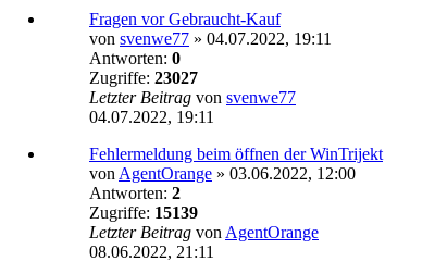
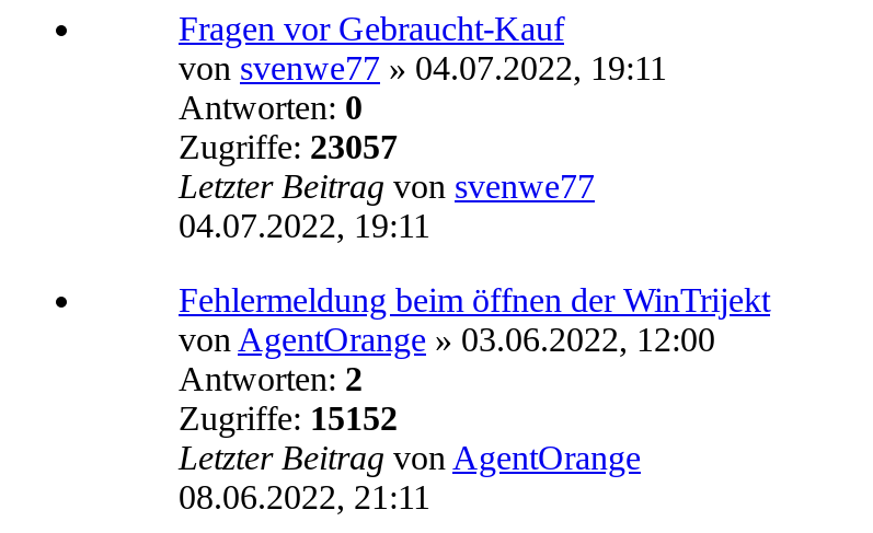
[89,69,198,87] Zugriffe: 23027 -> [179,129,398,166] Zugriffe: 23057
[89,204,198,222] Zugriffe: 15139 -> [179,400,398,437] Zugriffe: 15152

